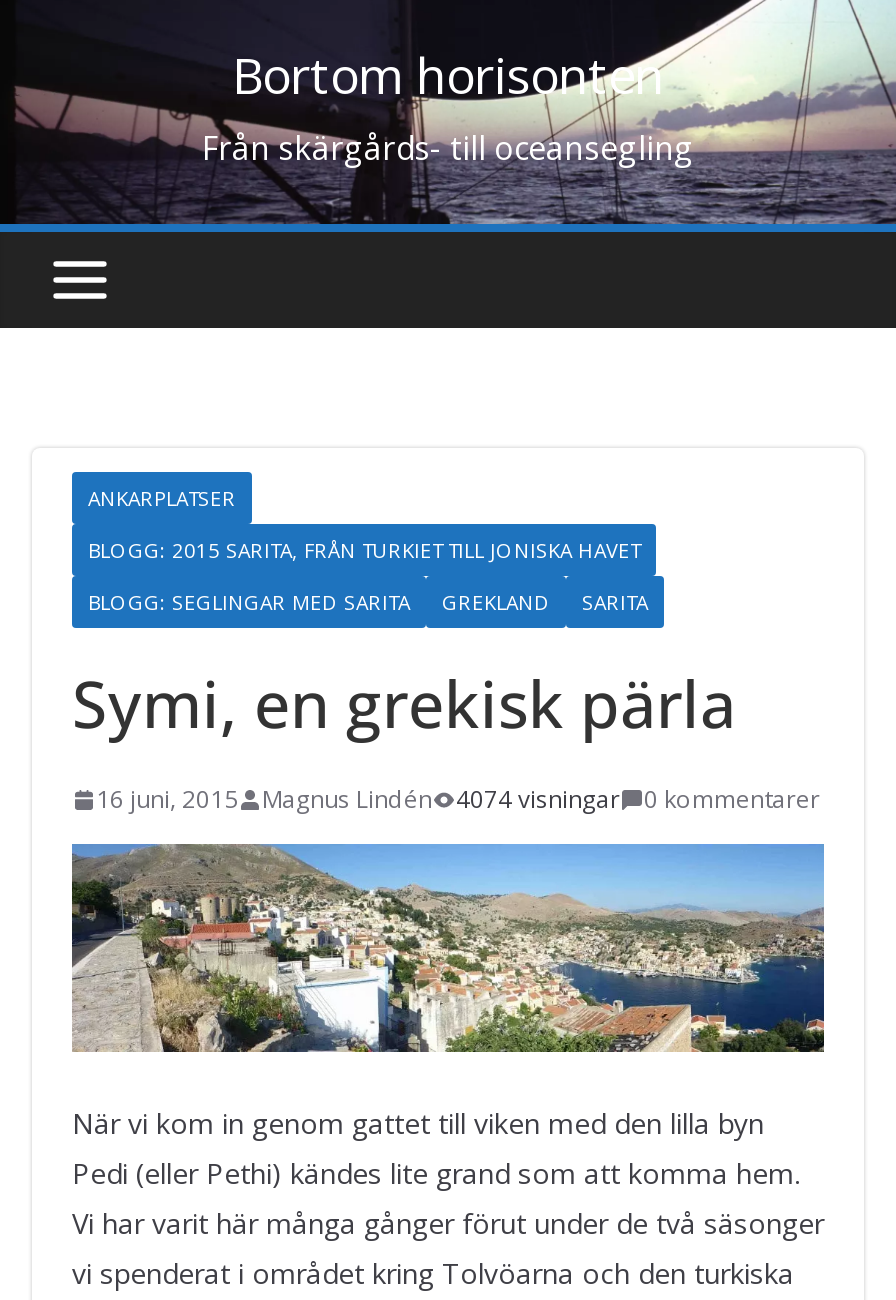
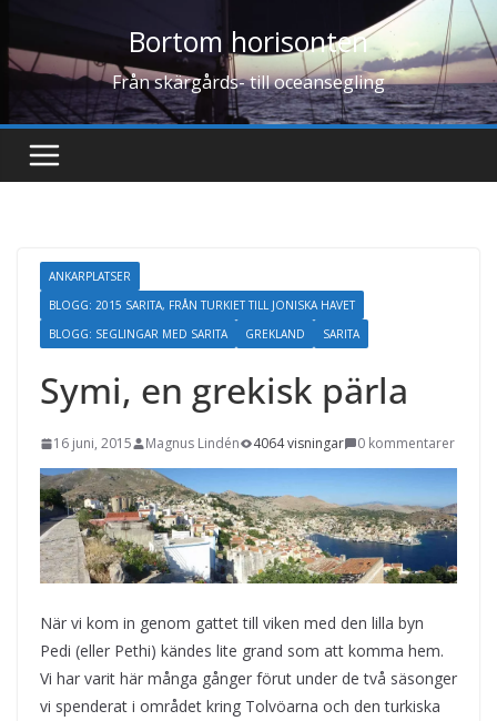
[96,782,820,816] 16 juni, 2015 Magnus Lindén 4074 visningar 0 kommentarer -> [53,434,455,453] 16 juni, 2015 Magnus Lindén 4064 visningar 0 kommentarer

